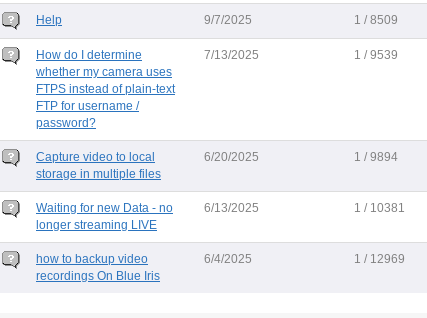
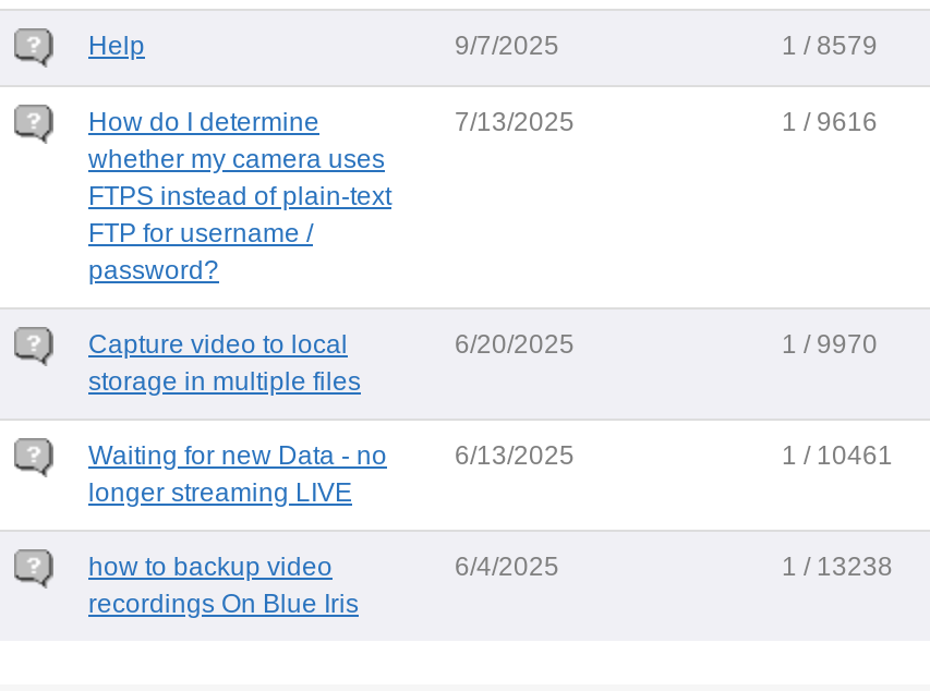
[354,13,398,27] 1 / 8509 -> [782,31,878,61] 1 / 8579
[354,48,398,62] 1 / 9539 -> [782,107,878,137] 1 / 9616
[354,150,398,164] 1 / 9894 -> [782,329,878,360] 1 / 9970
[354,201,405,215] 1 / 10381 -> [782,440,893,471] 1 / 10461
[354,252,405,266] 1 / 12969 -> [782,551,893,582] 1 / 13238

